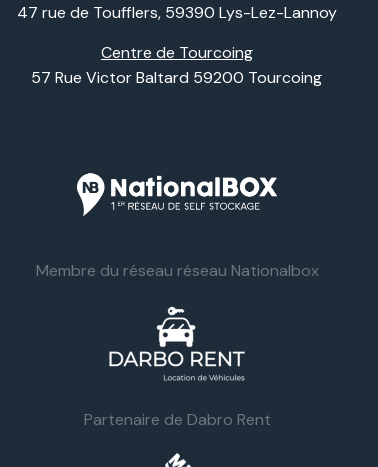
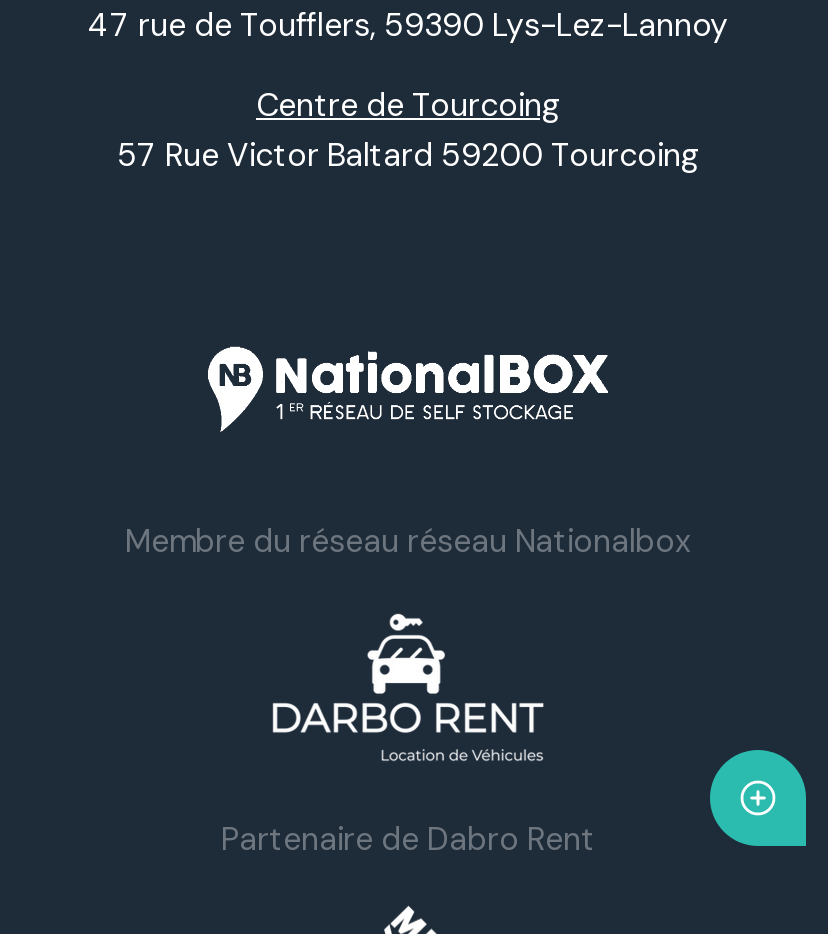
none -> [708,748,808,848] [image]

